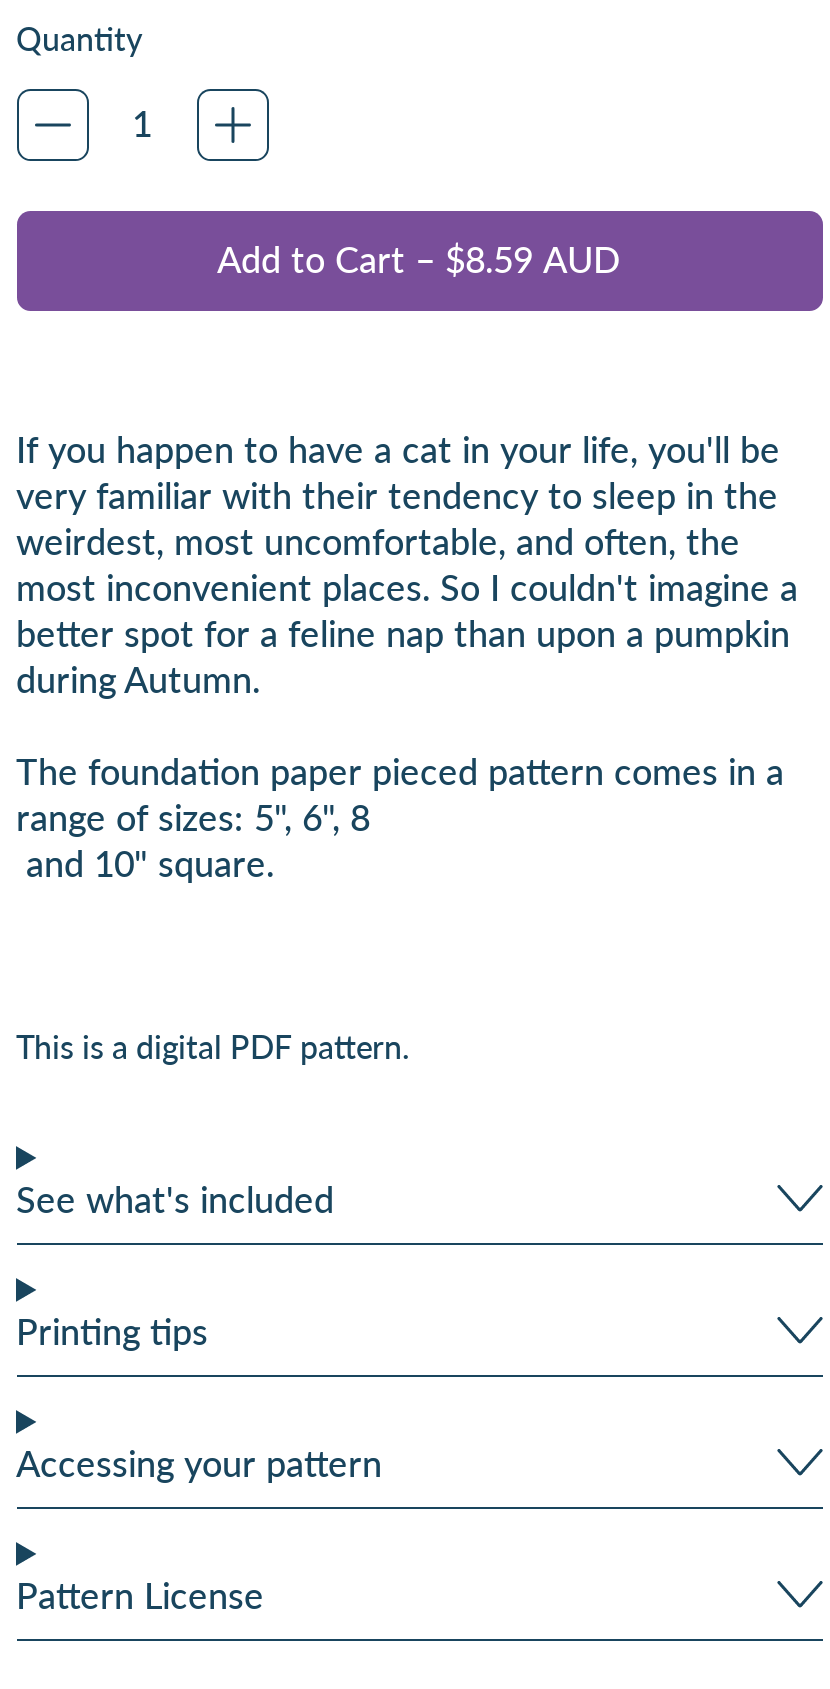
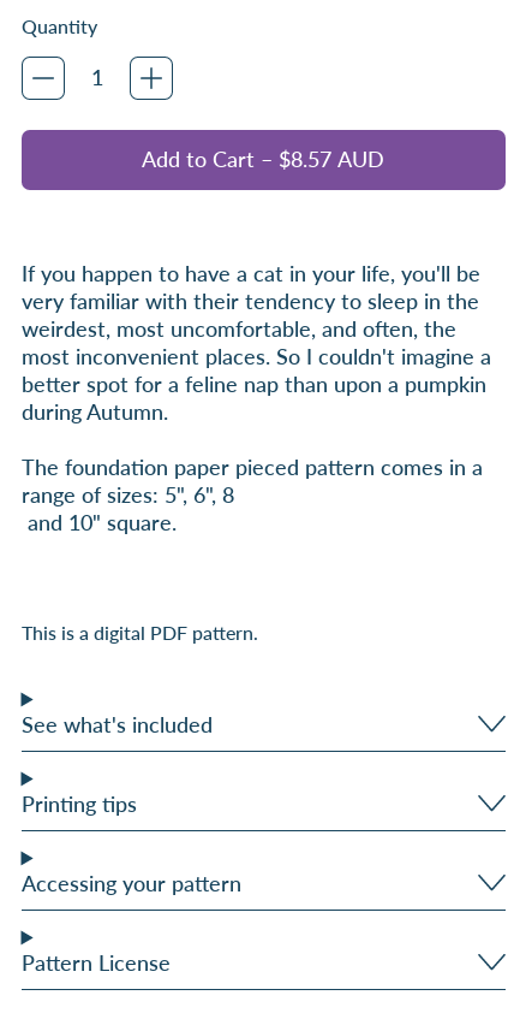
[217,237,621,281] Add to Cart – $8.59 AUD -> [142,146,384,172] Add to Cart – $8.57 AUD

